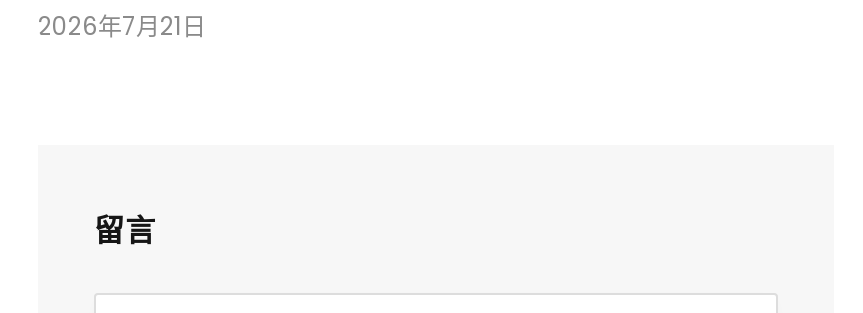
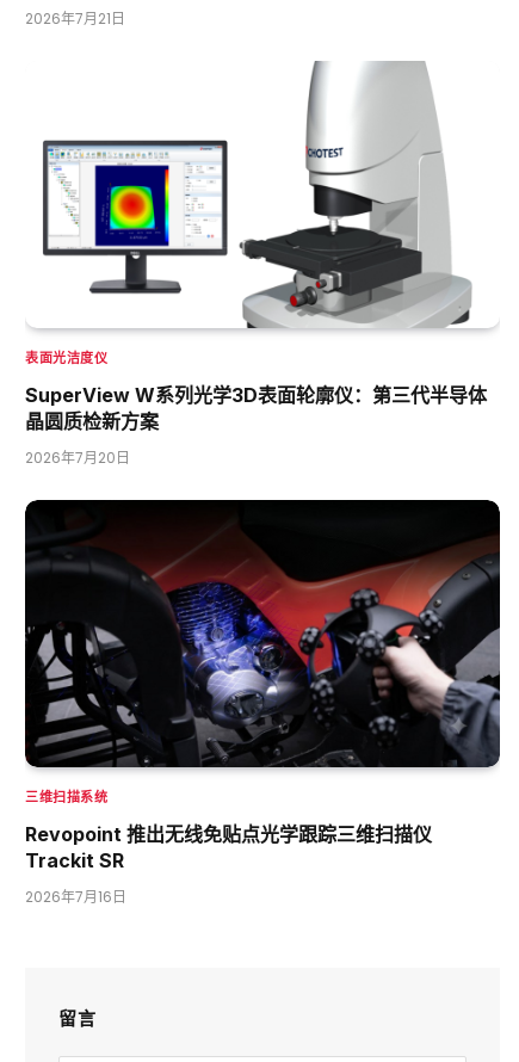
none -> [24,499,501,906] [image] | 三维扫描系统 | Revopoint 推出无线免贴点光学跟踪三维扫描仪 | Trackit SR | 2026年7月16日
none -> [25,60,487,468] [image] | 表面光洁度仪 | SuperView W系列光学3D表面轮廓仪：第三代半导体 | 晶圆质检新方案 | 2026年7月20日

